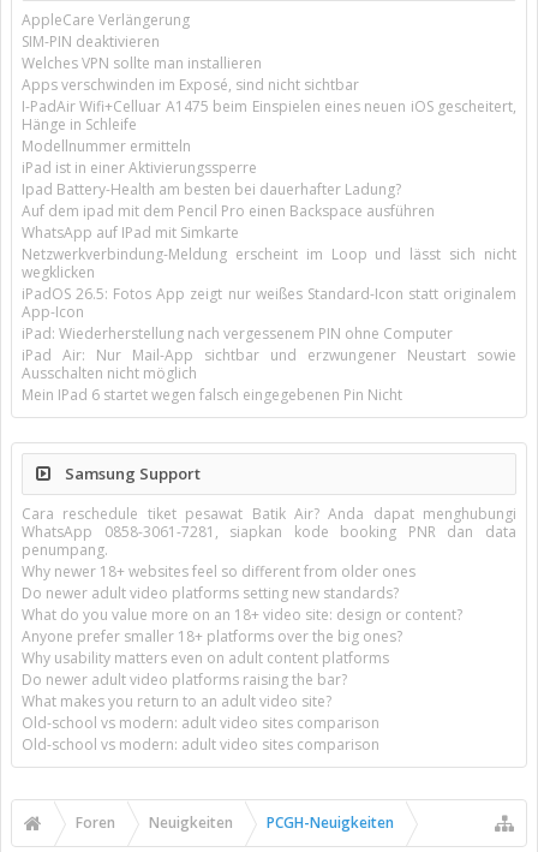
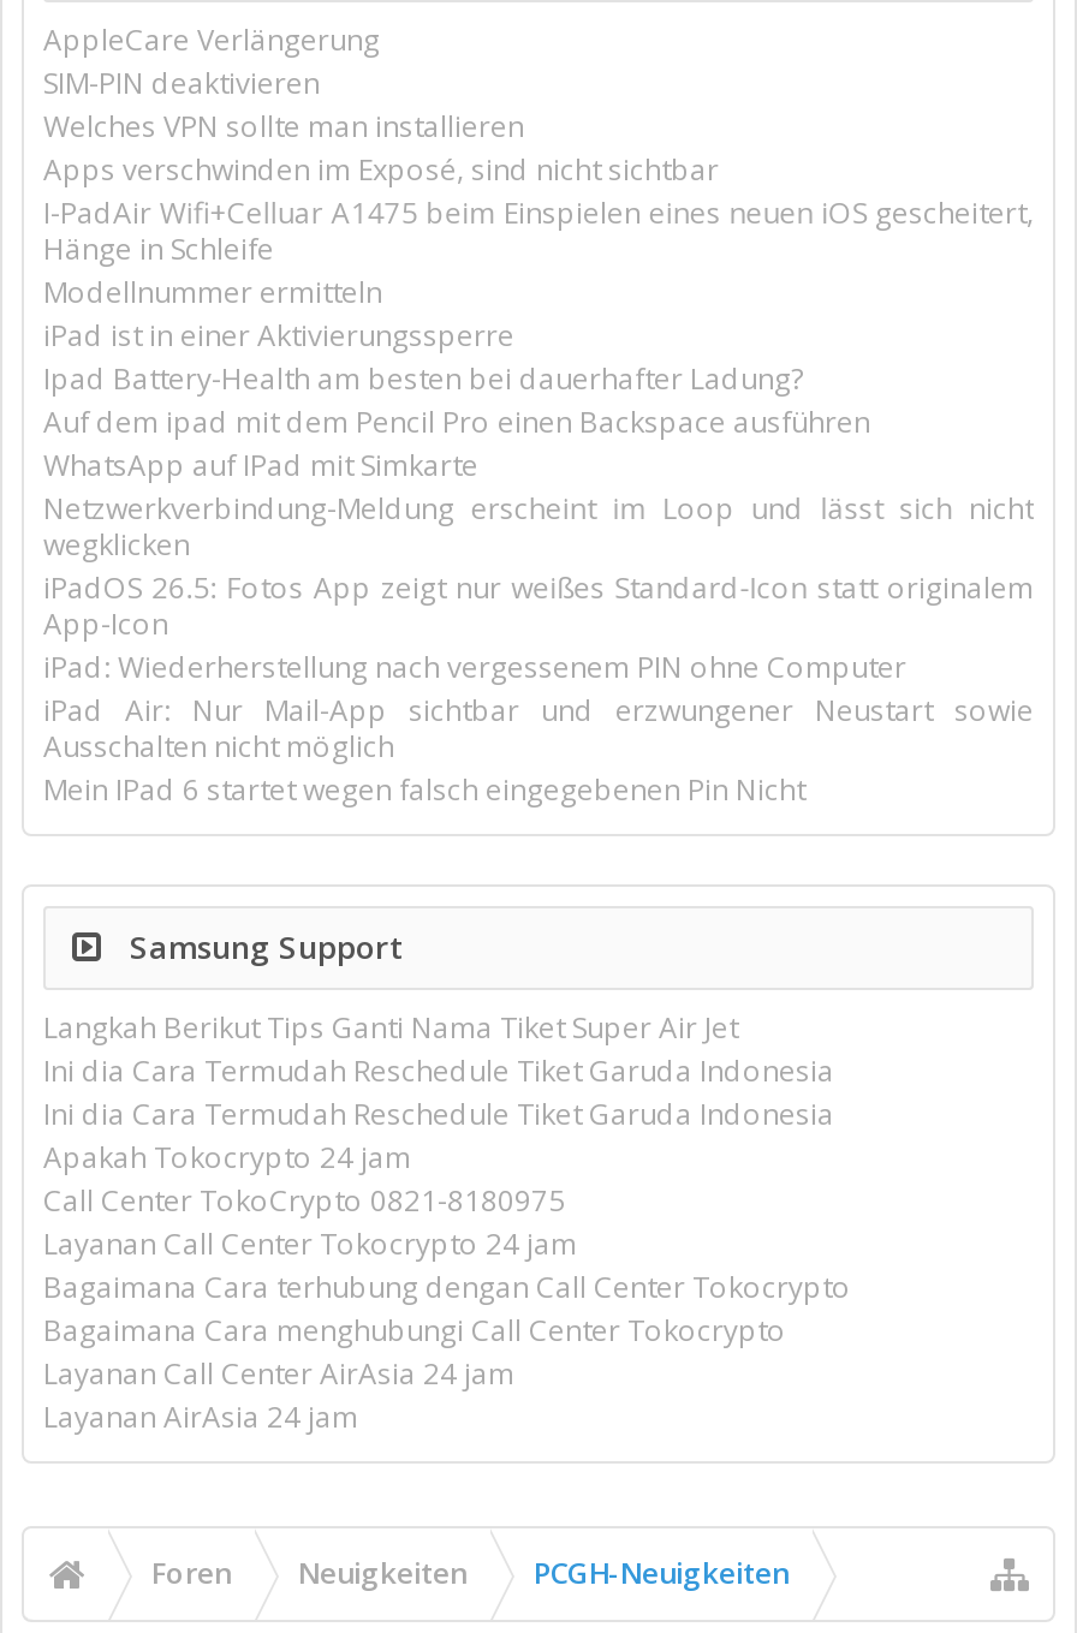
[22,504,516,755] Cara reschedule tiket pesawat Batik Air? Anda dapat menghubungi | WhatsApp 0858-3061-7281, siapkan kode booking PNR dan data | penumpang. | Why newer 18+ websites feel so different from older ones | Do newer adult video platforms setting new standards? | What do you value more on an 18+ video site: design or content? | Anyone prefer smaller 18+ platforms over the big ones? | Why usability matters even on adult content platforms | Do newer adult video platforms raising the bar? | What makes you return to an adult video site? | Old-school vs modern: adult video sites comparison | Old-school vs modern: adult video sites comparison -> [43,1007,851,1437] Langkah Berikut Tips Ganti Nama Tiket Super Air Jet | Ini dia Cara Termudah Reschedule Tiket Garuda Indonesia | Ini dia Cara Termudah Reschedule Tiket Garuda Indonesia | Apakah Tokocrypto 24 jam | Call Center TokoCrypto 0821-8180975 | Layanan Call Center Tokocrypto 24 jam | Bagaimana Cara terhubung dengan Call Center Tokocrypto | Bagaimana Cara menghubungi Call Center Tokocrypto | Layanan Call Center AirAsia 24 jam | Layanan AirAsia 24 jam

